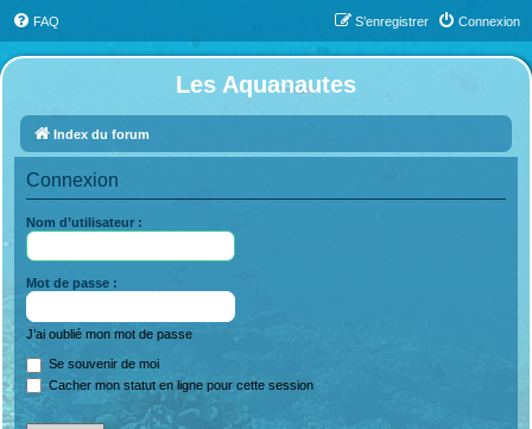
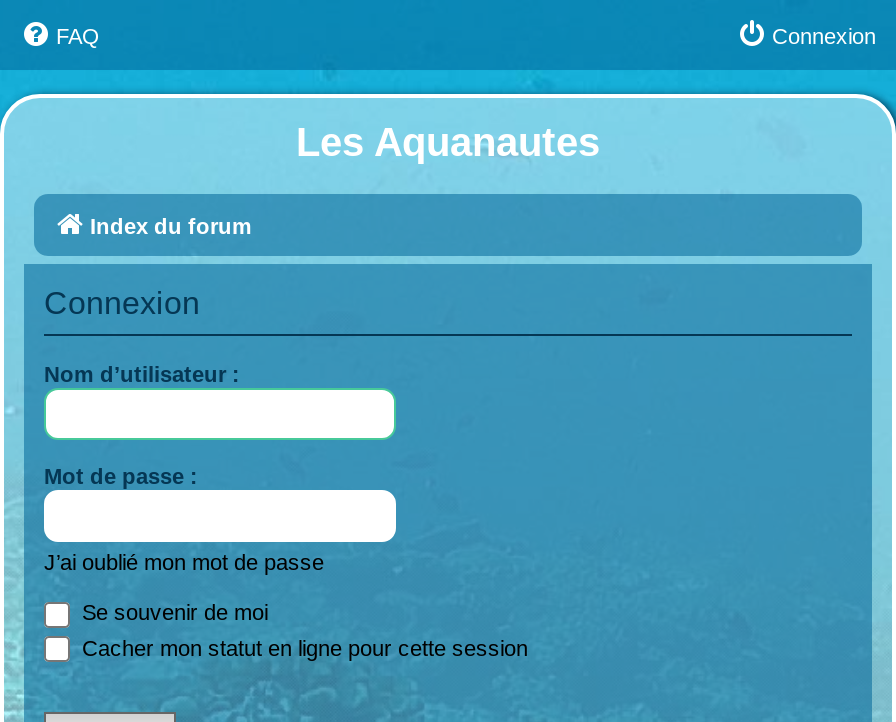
[355,14,429,29] S’enregistrer -> none

